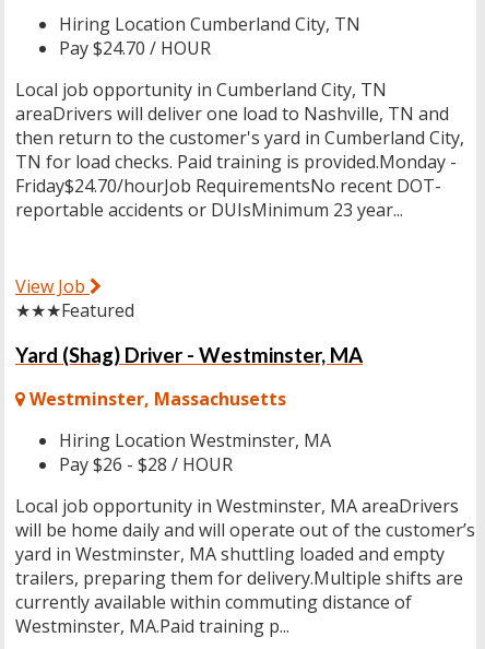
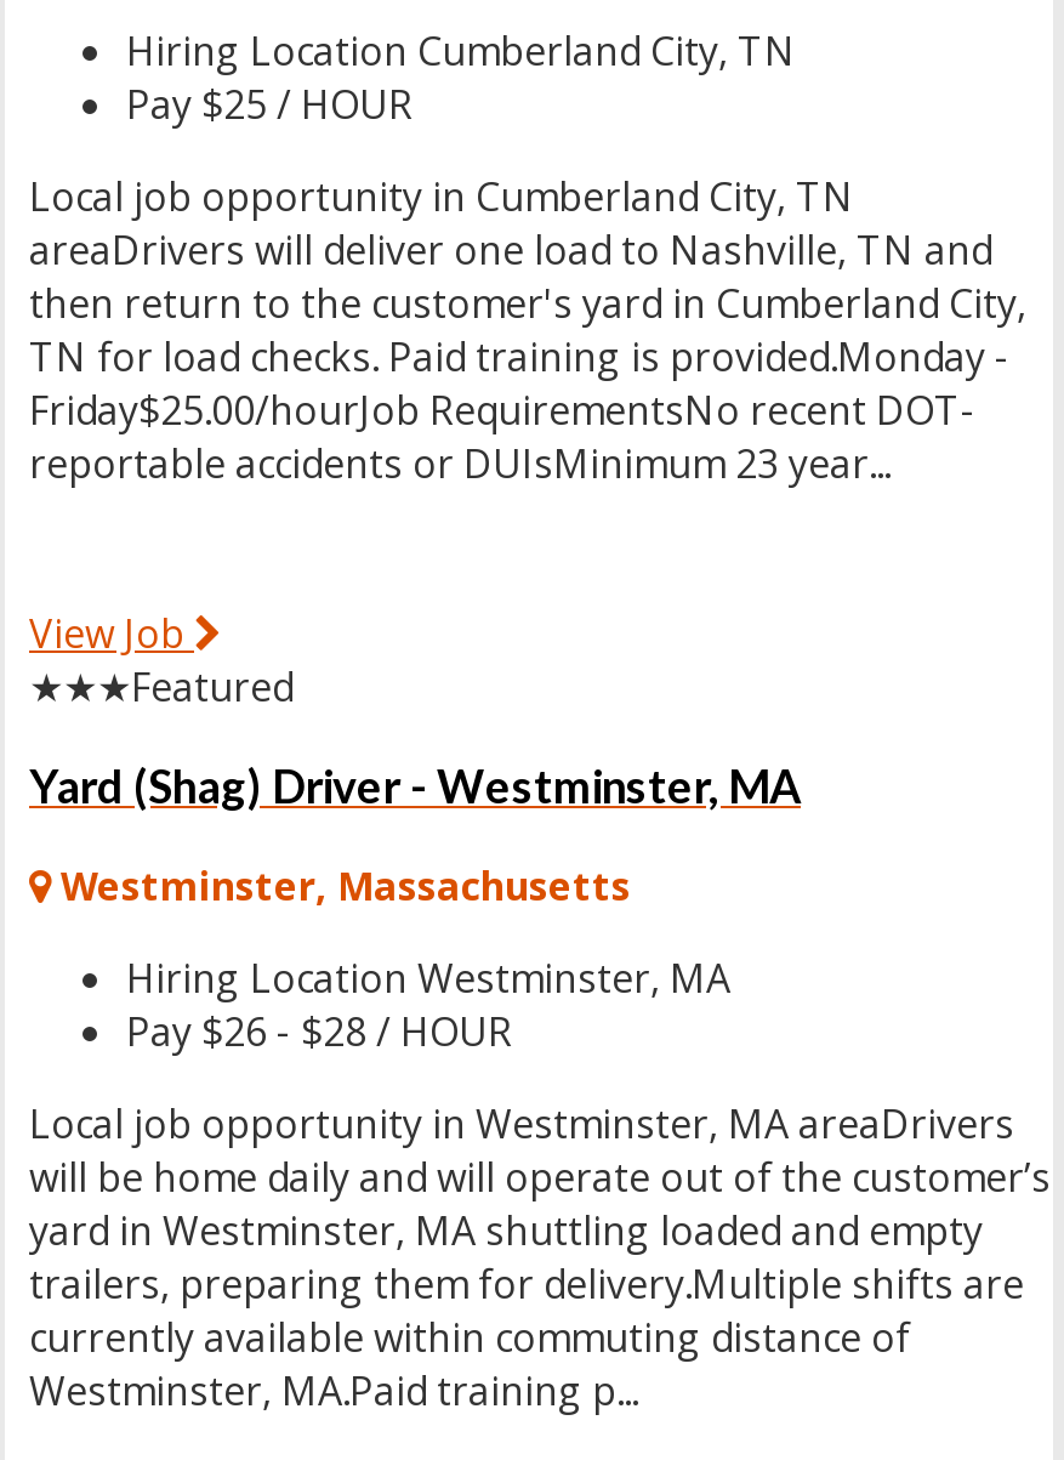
[59,36,211,60] Pay $24.70 / HOUR -> [126,79,412,132] Pay $25 / HOUR
[15,174,441,198] Friday$24.70/hourJob RequirementsNo recent DOT- -> [29,385,975,438] Friday$25.00/hourJob RequirementsNo recent DOT-

